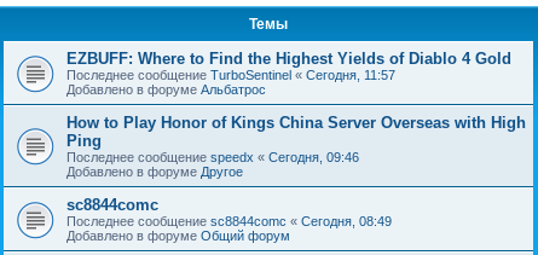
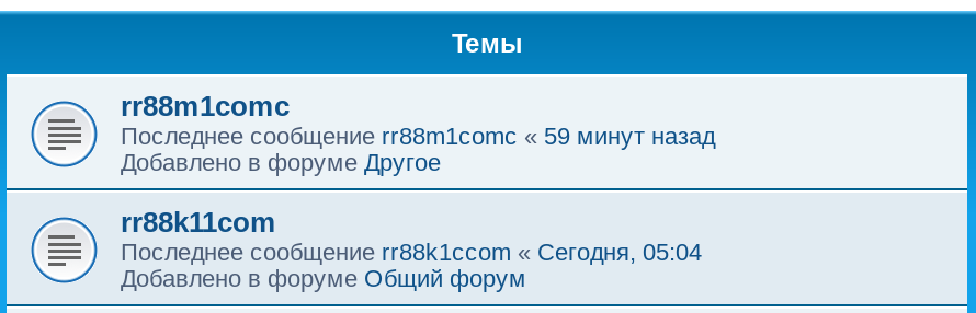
[66,49,526,164] EZBUFF: Where to Find the Highest Yields of Diablo 4 Gold | Последнее сообщение TurboSentinel«Сегодня, 11:57 | Добавлено в форуме Альбатрос | How to Play Honor of Kings China Server Overseas with High | Ping | Последнее сообщение speedx «Сегодня, 09:46 -> [121,89,715,148] rr88m1comc | Последнее сообщение rr88m1comc «59 минут назад
[66,195,392,228] sc8844comc | Последнее сообщение sc8844comc «Сегодня, 08:49 -> [121,205,702,264] rr88k11com | Последнее сообщение rr88k1ccom «Сегодня, 05:04

